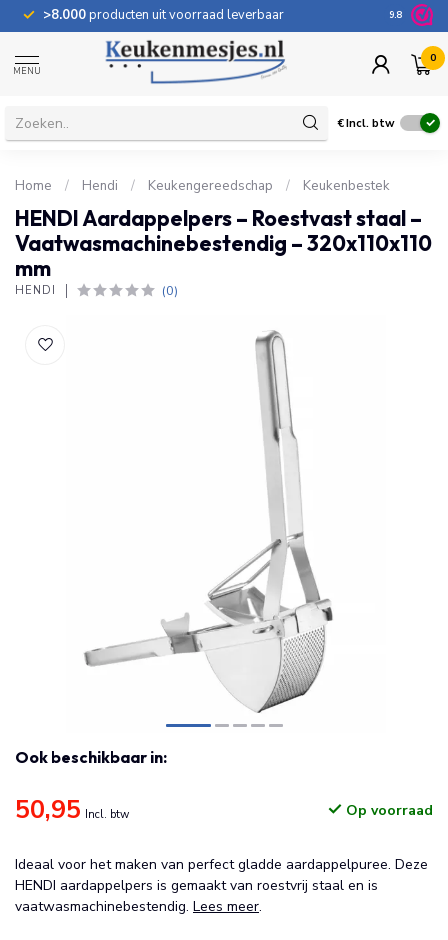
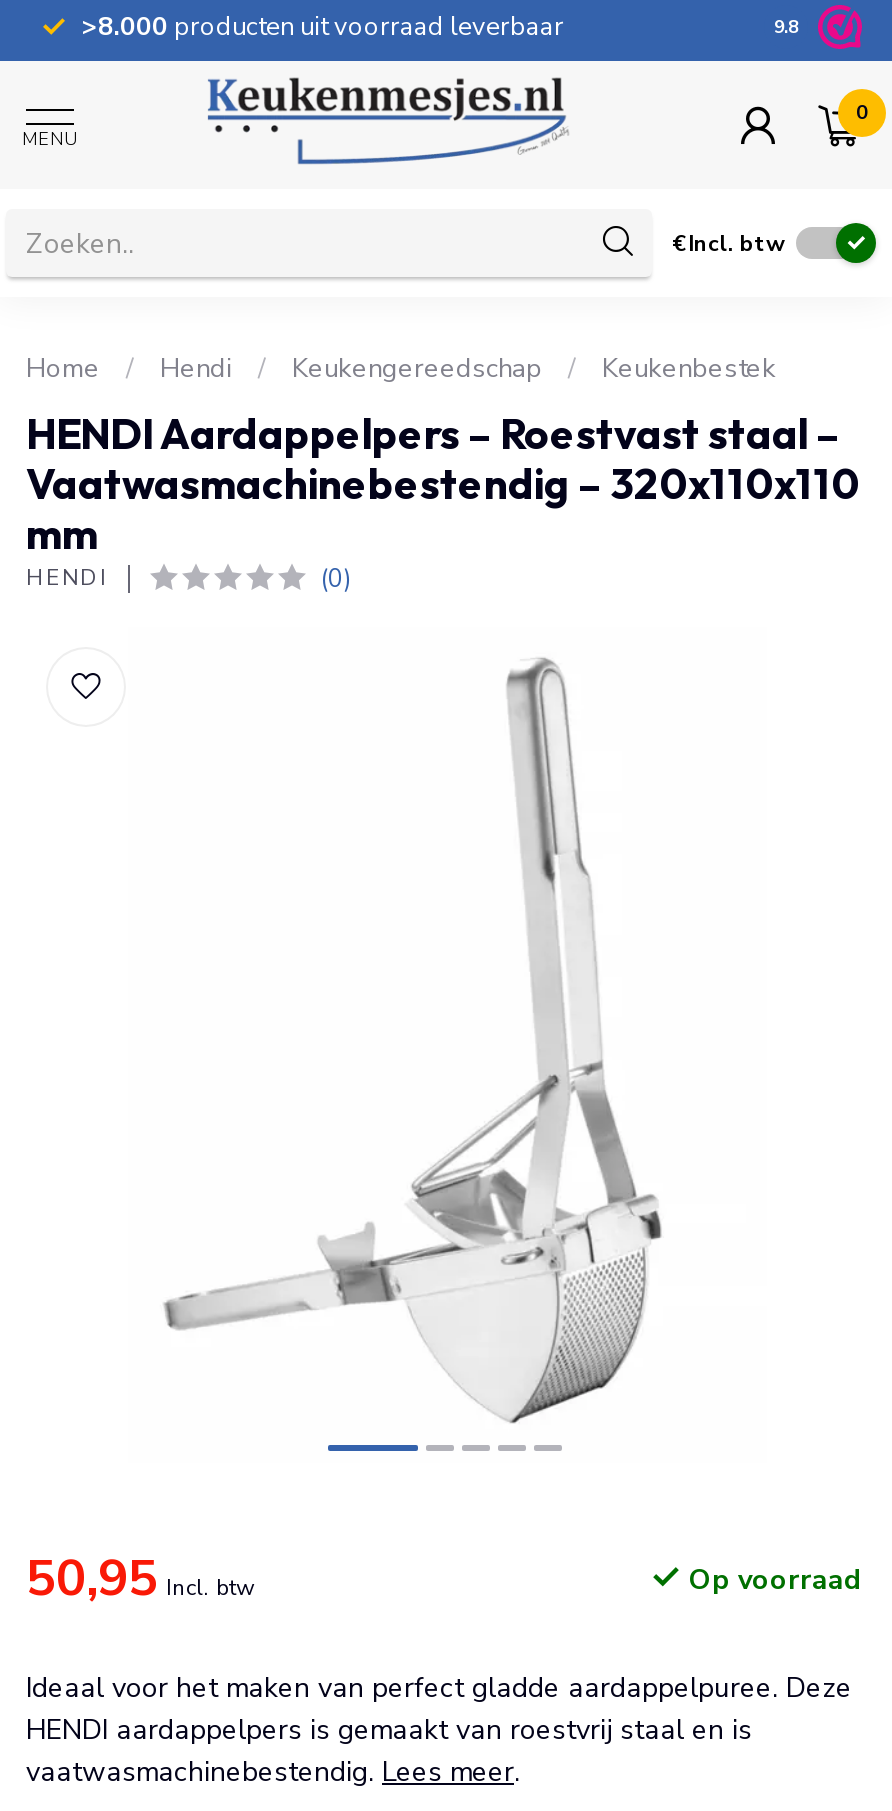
[15,747,167,767] Ook beschikbaar in: -> none

